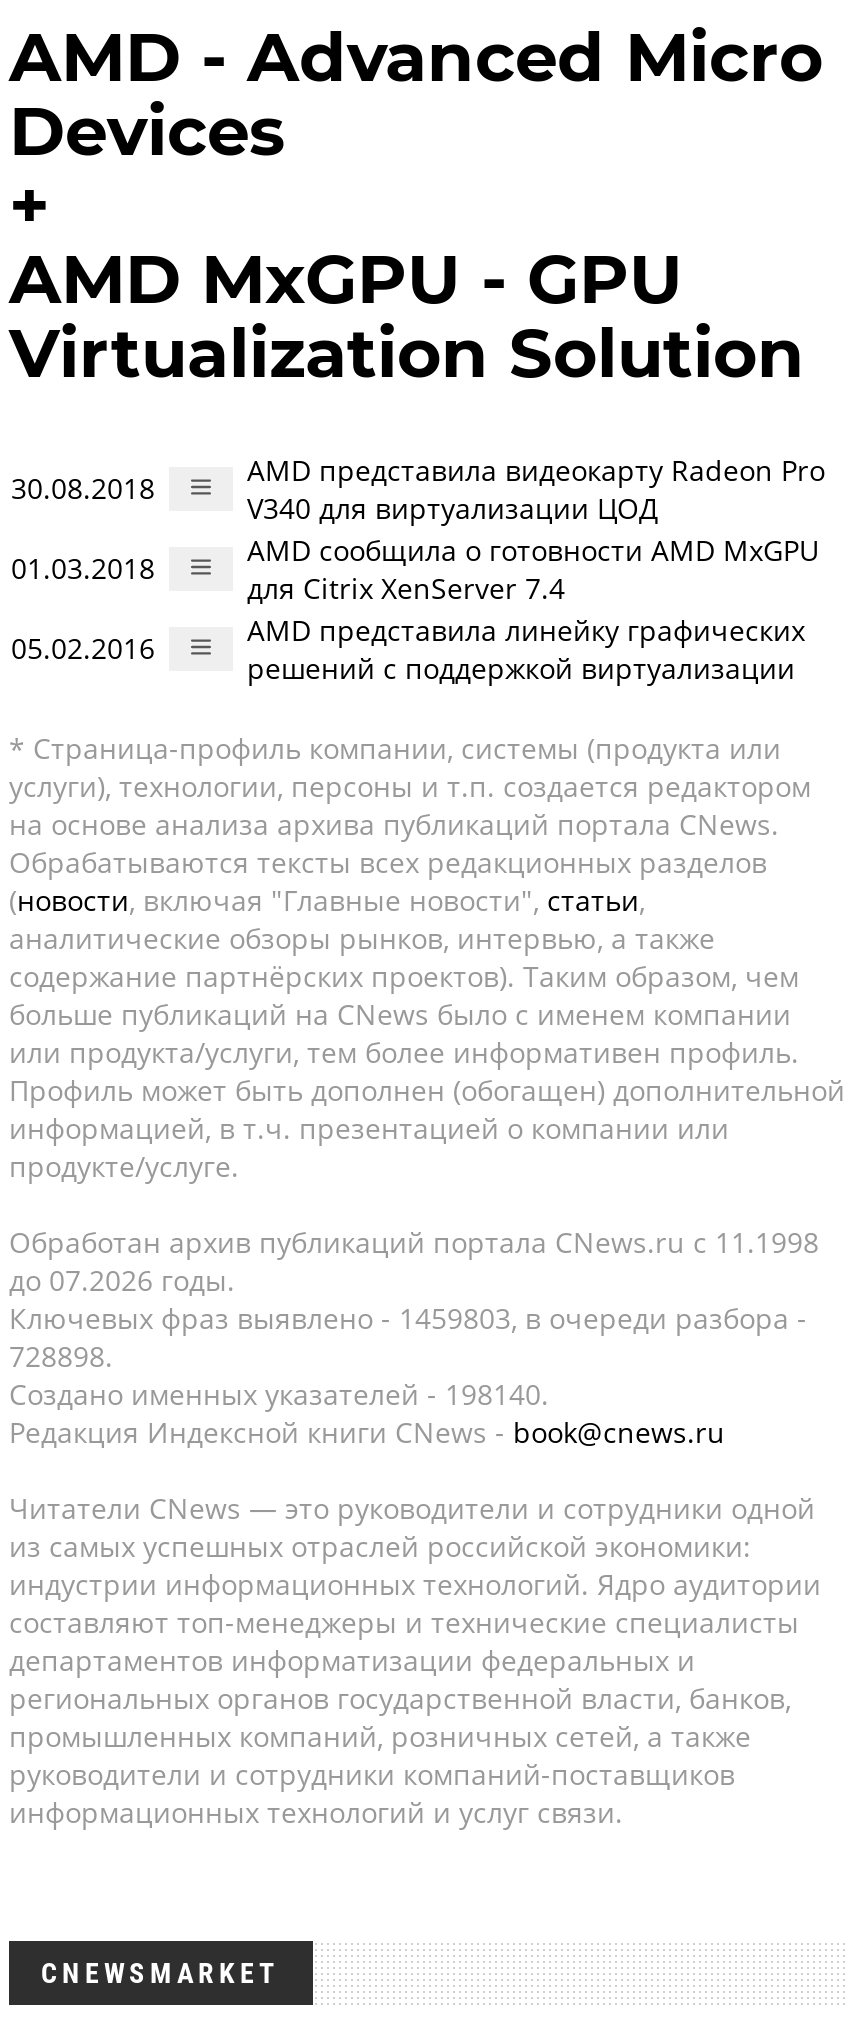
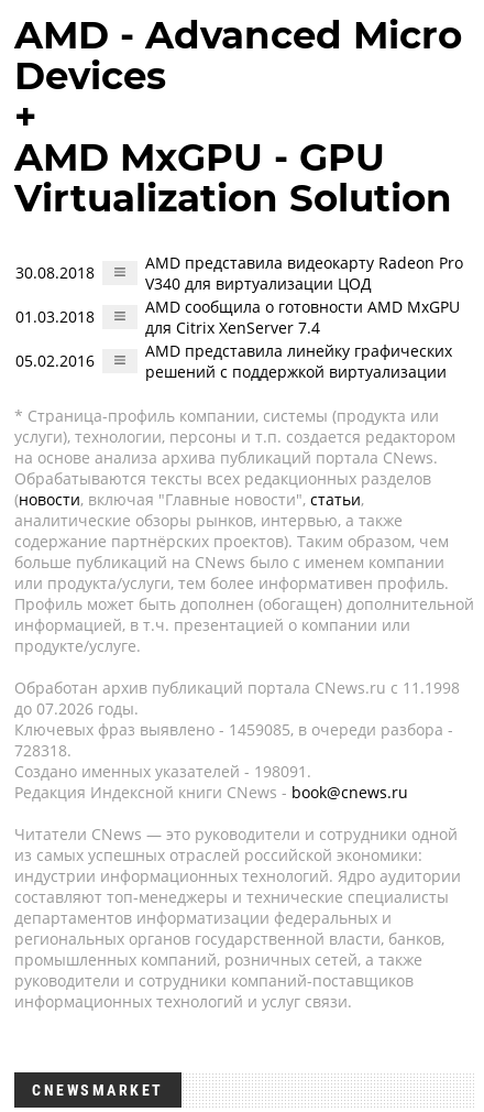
[9,1299,807,1337] Ключевых фраз выявлено - 1459803, в очереди разбора - -> [14,719,453,740] Ключевых фраз выявлено - 1459085, в очереди разбора -
[9,1337,113,1375] 728898. -> [14,740,71,761] 728318.
[9,1375,549,1413] Создано именных указателей - 198140. -> [14,761,311,782] Создано именных указателей - 198091.

